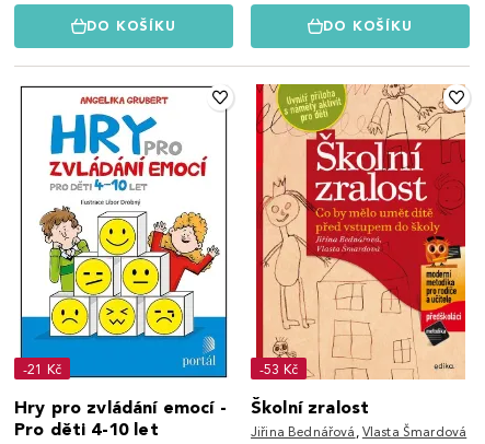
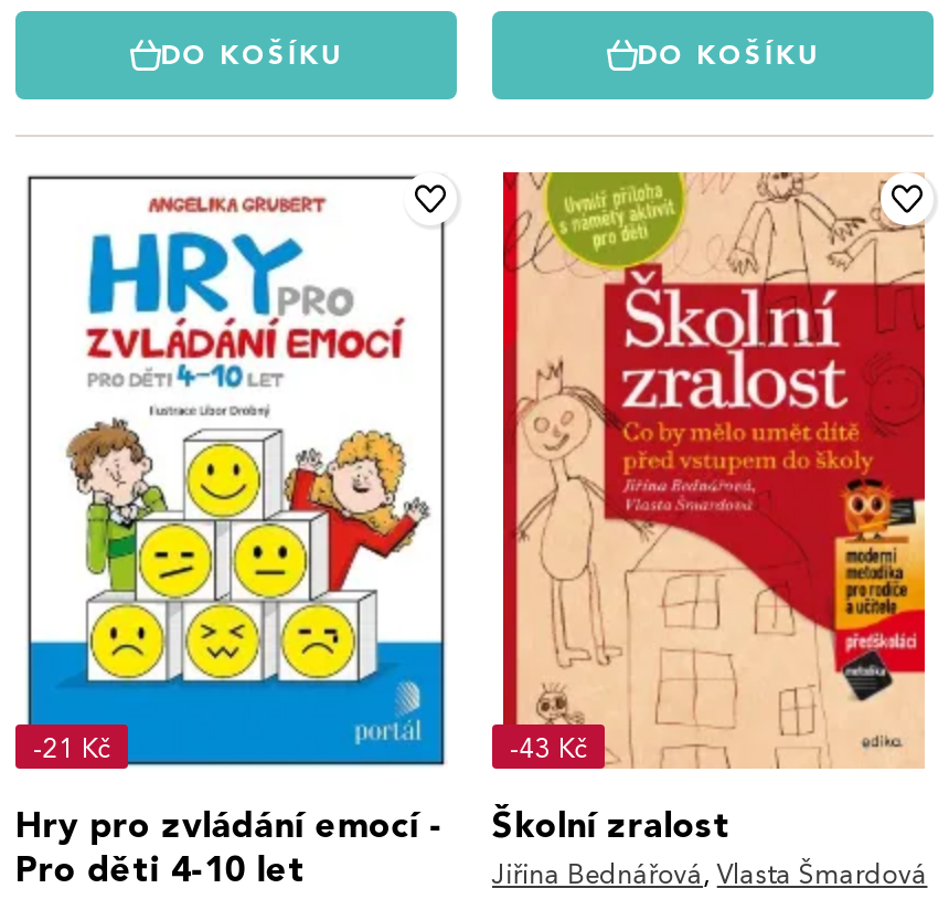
[259,360,298,377] -53 Kč -> [510,730,588,763] -43 Kč

